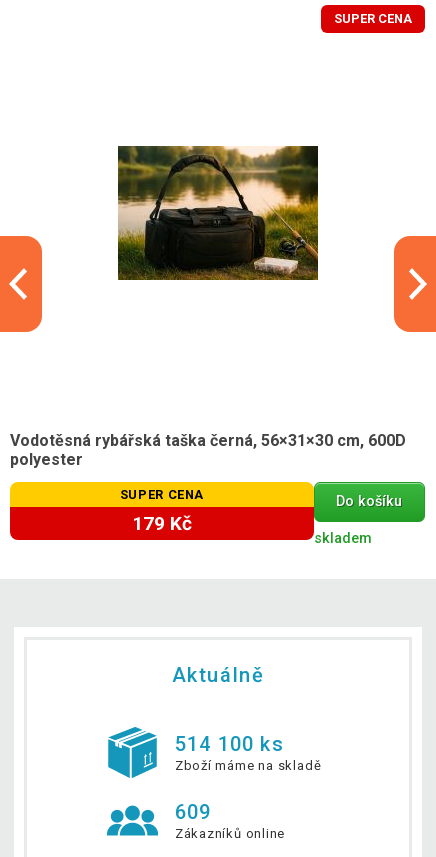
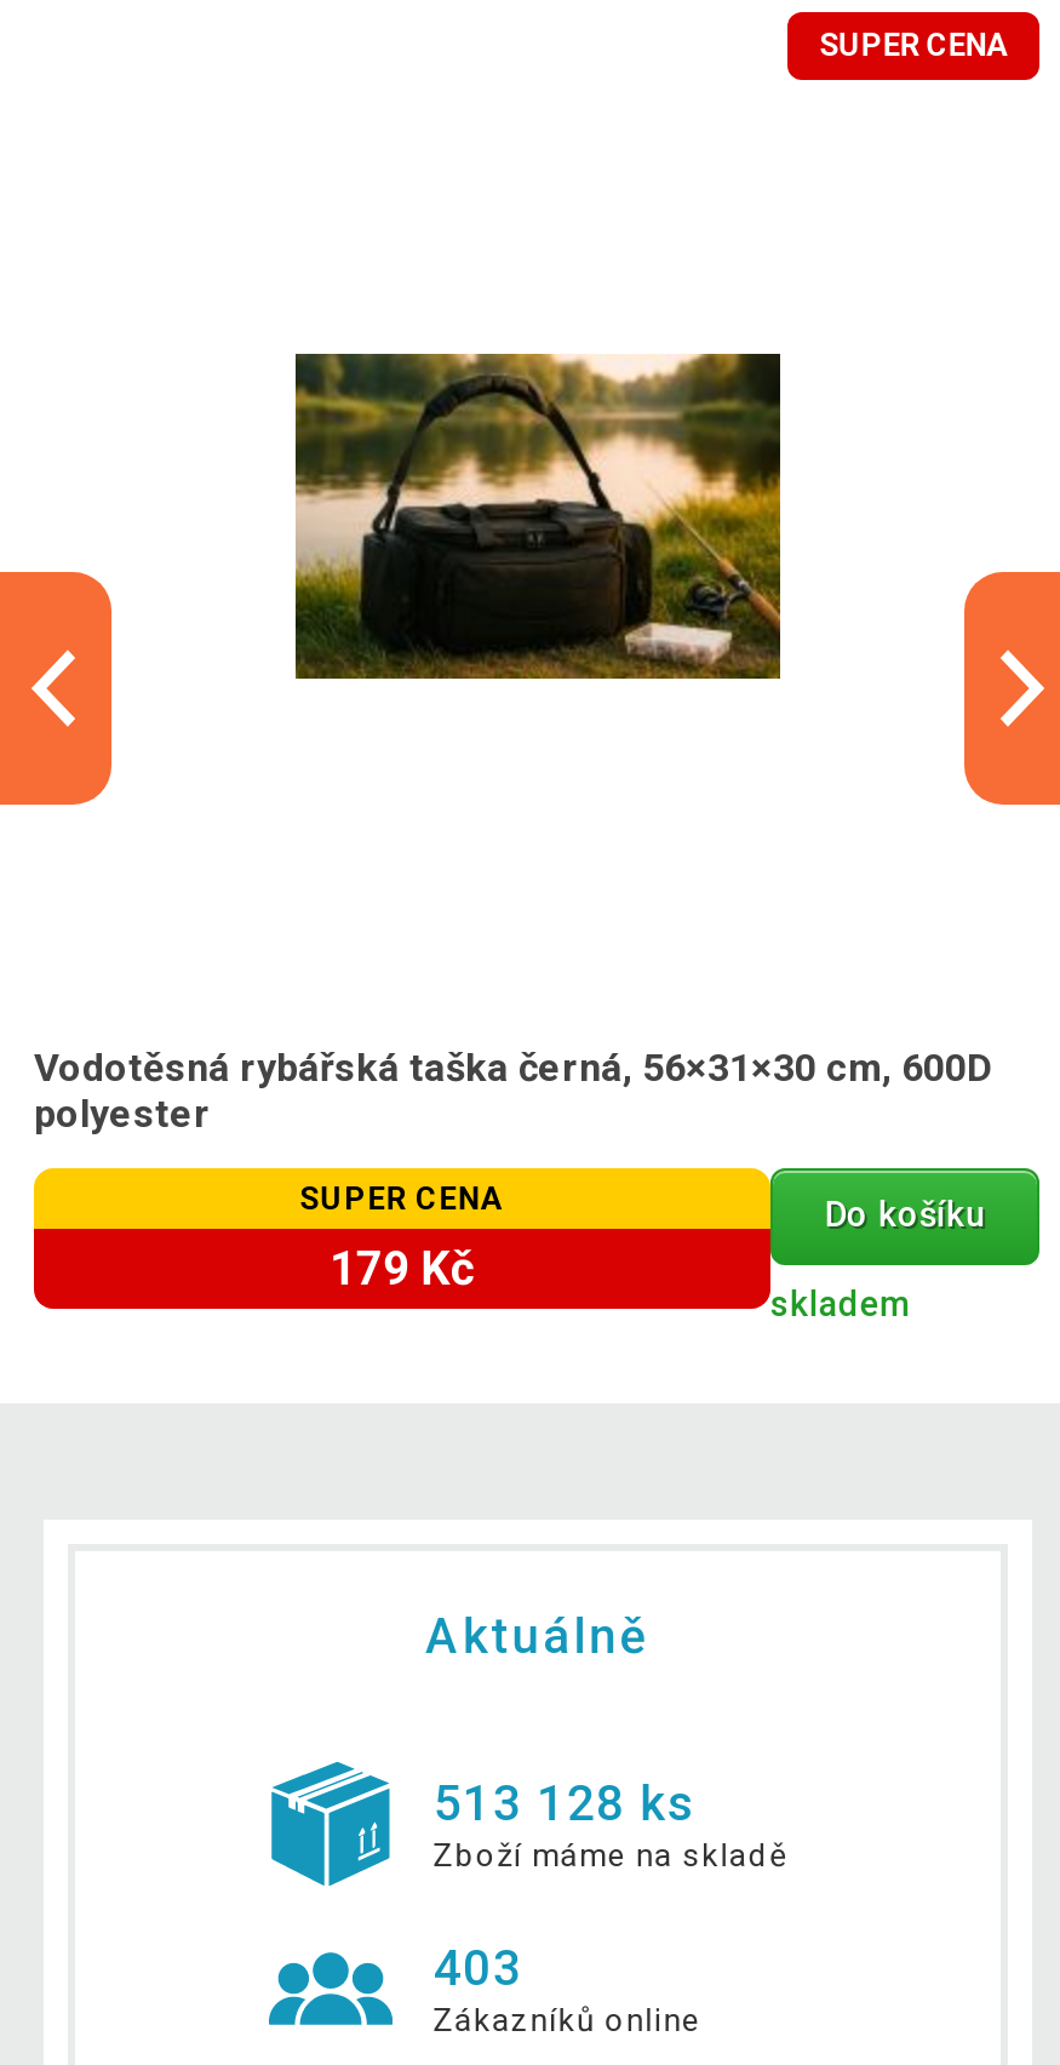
[175,732,284,756] 514 100 ks -> [433,1773,697,1831] 513 128 ks
[175,800,211,824] 609 -> [433,1938,522,1996] 403

